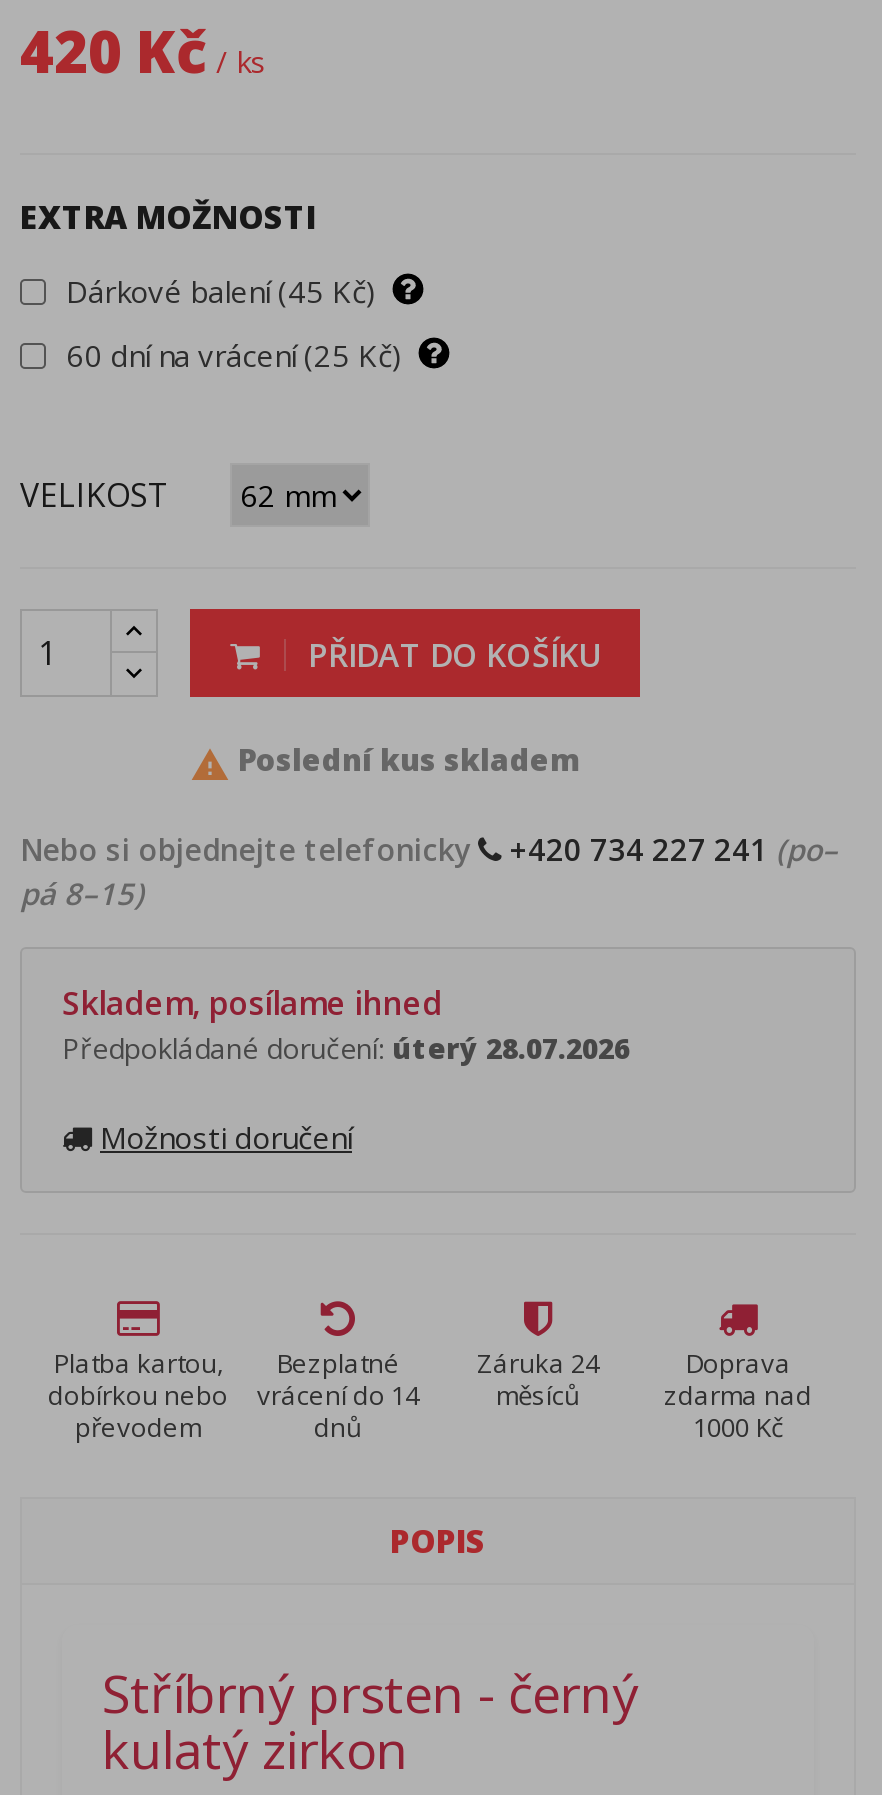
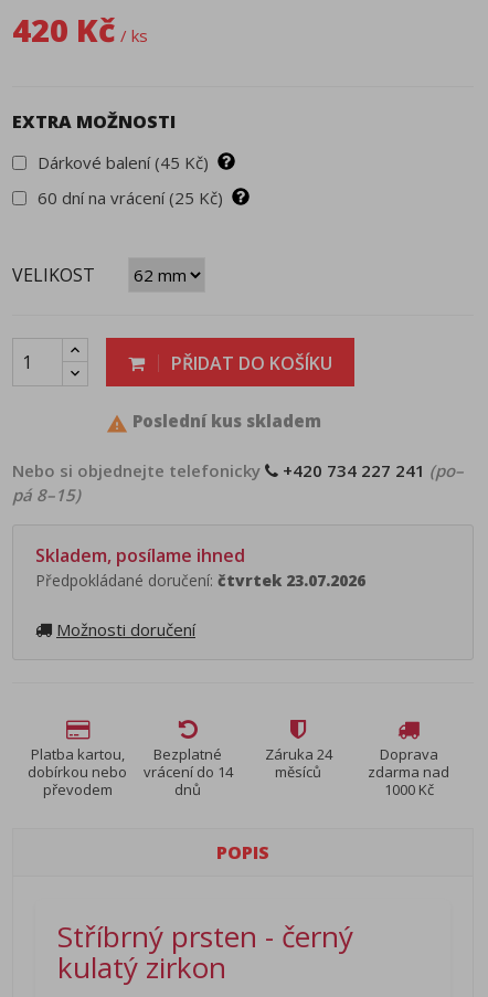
[62,1030,630,1068] Předpokládané doručení: úterý 28.07.2026 -> [35,570,365,591] Předpokládané doručení: čtvrtek 23.07.2026

